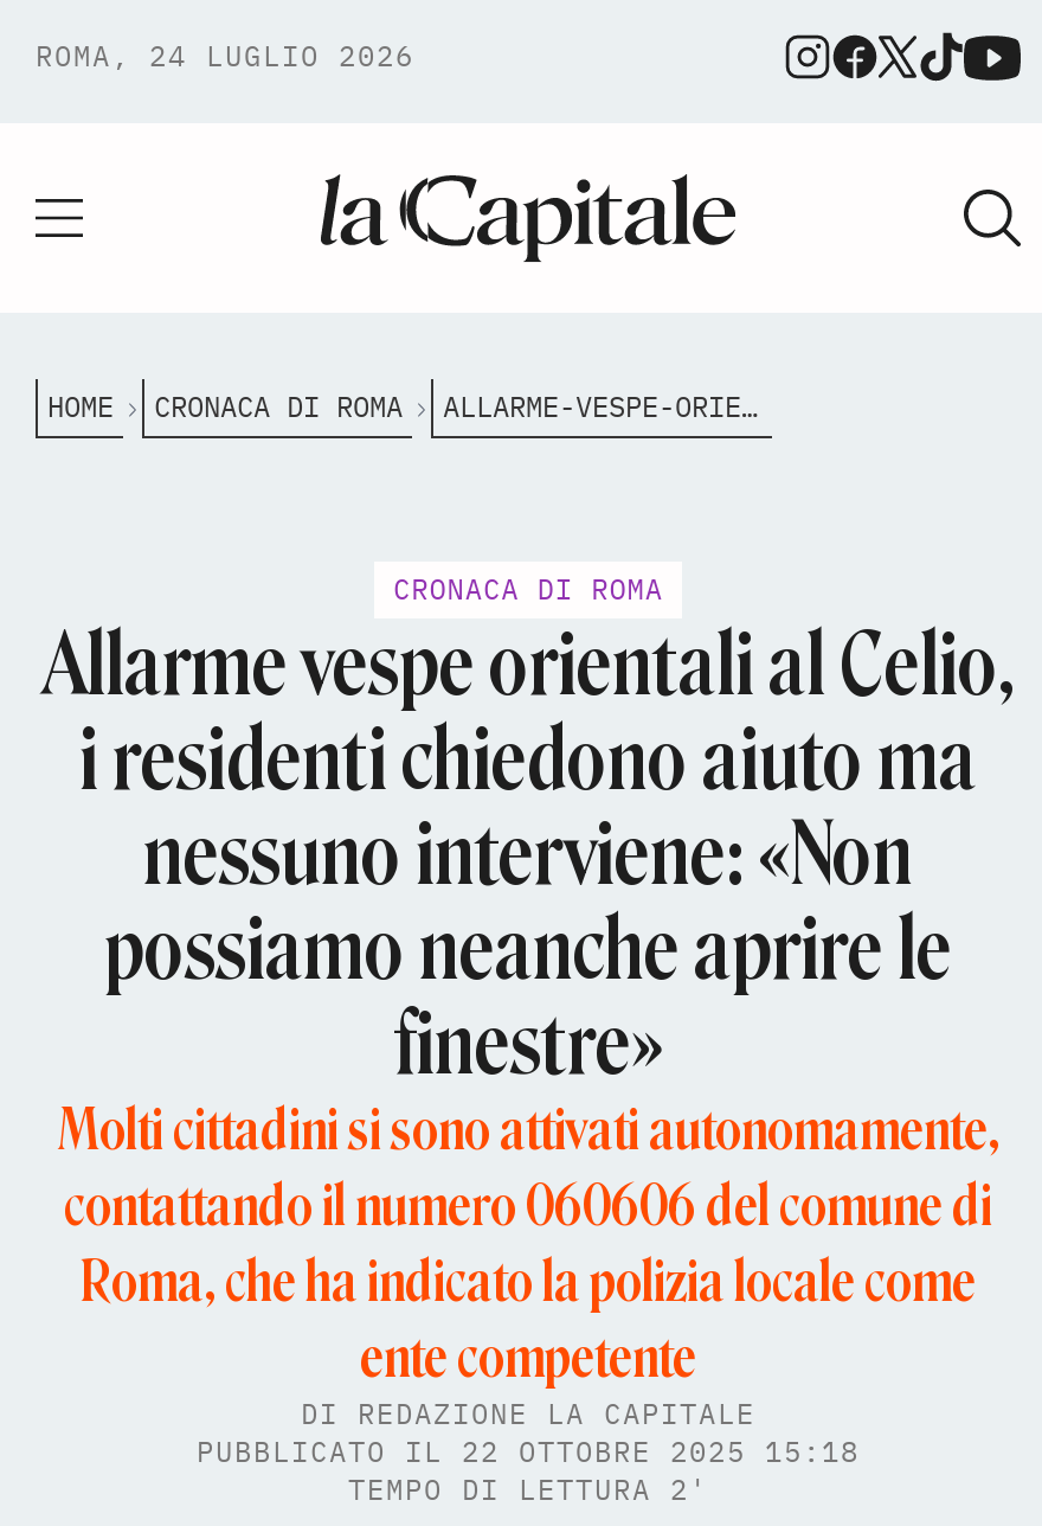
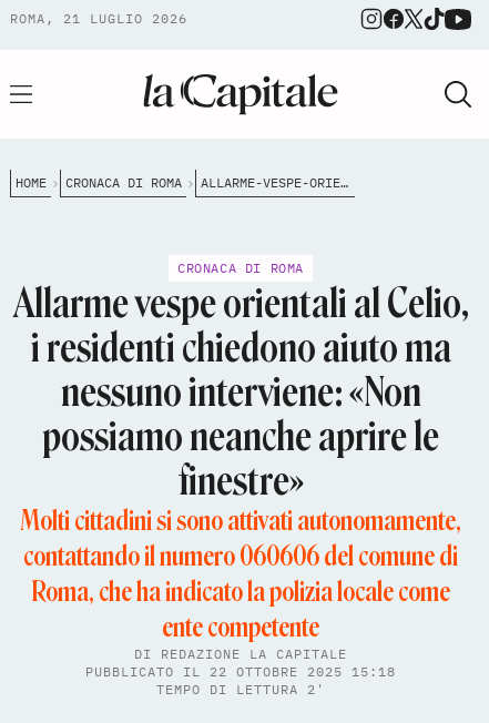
[36,38,414,73] ROMA, 24 LUGLIO 2026 -> [10,10,187,27] ROMA, 21 LUGLIO 2026

